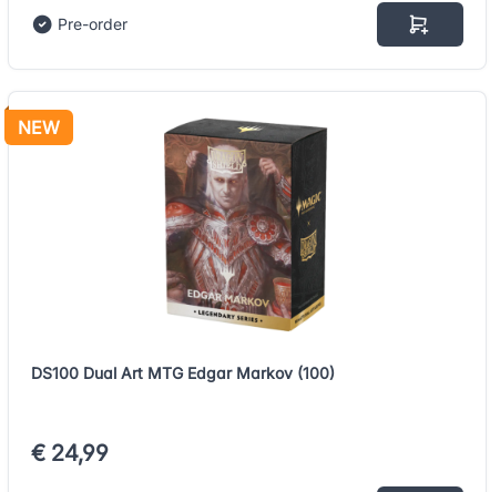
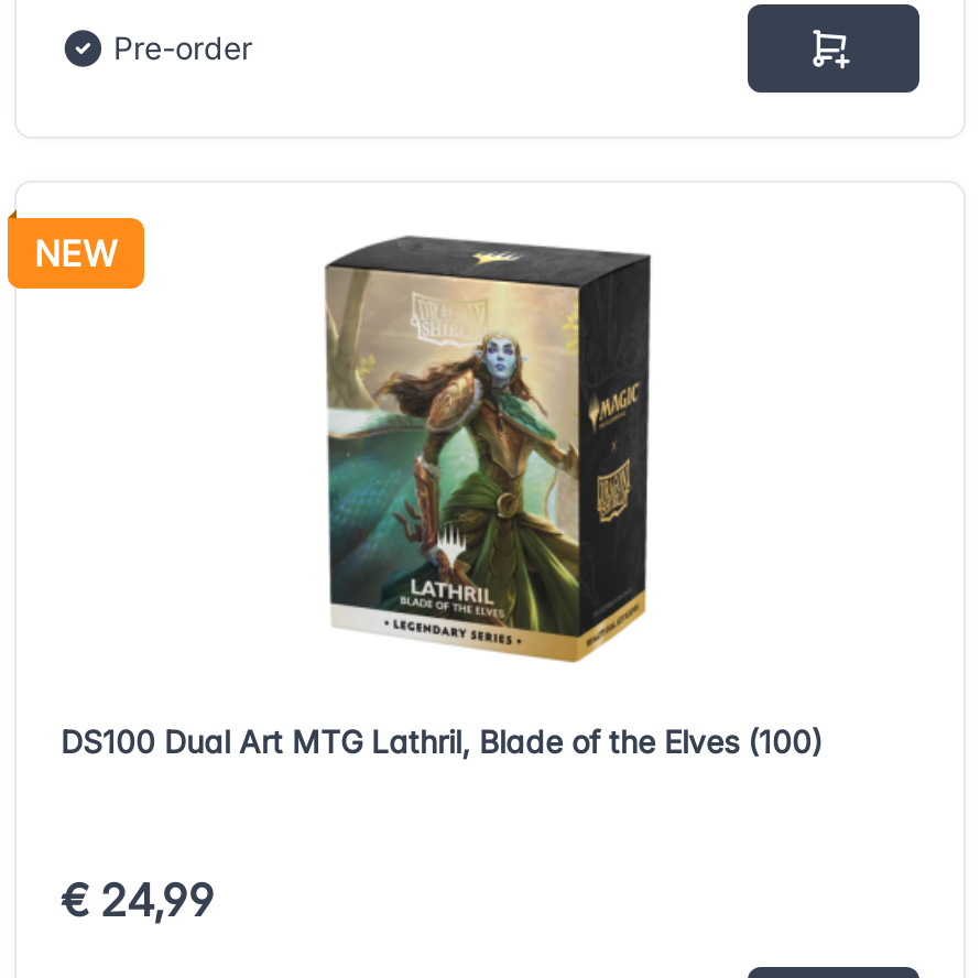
[31,135,335,382] [image] | DS100 Dual Art MTG Edgar Markov (100) -> [61,269,823,760] [image] | DS100 Dual Art MTG Lathril, Blade of the Elves (100)

